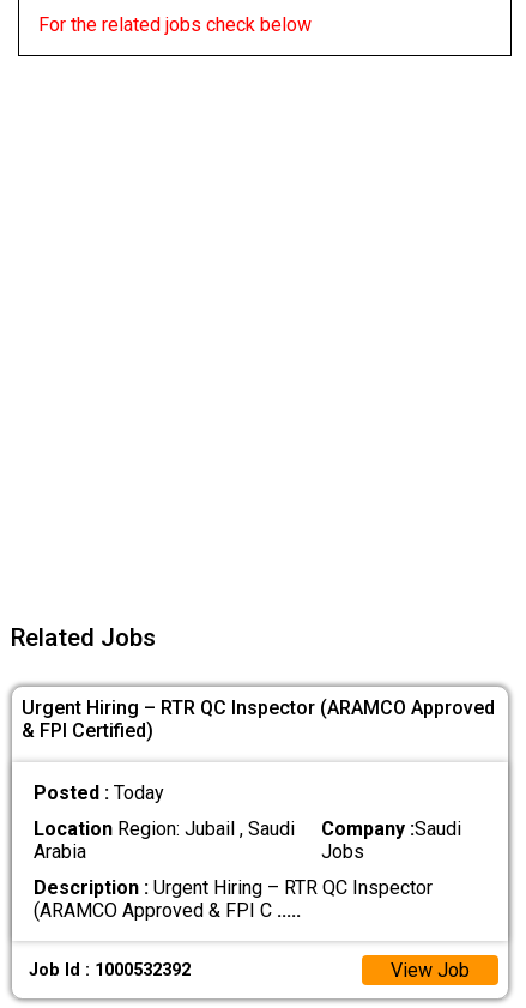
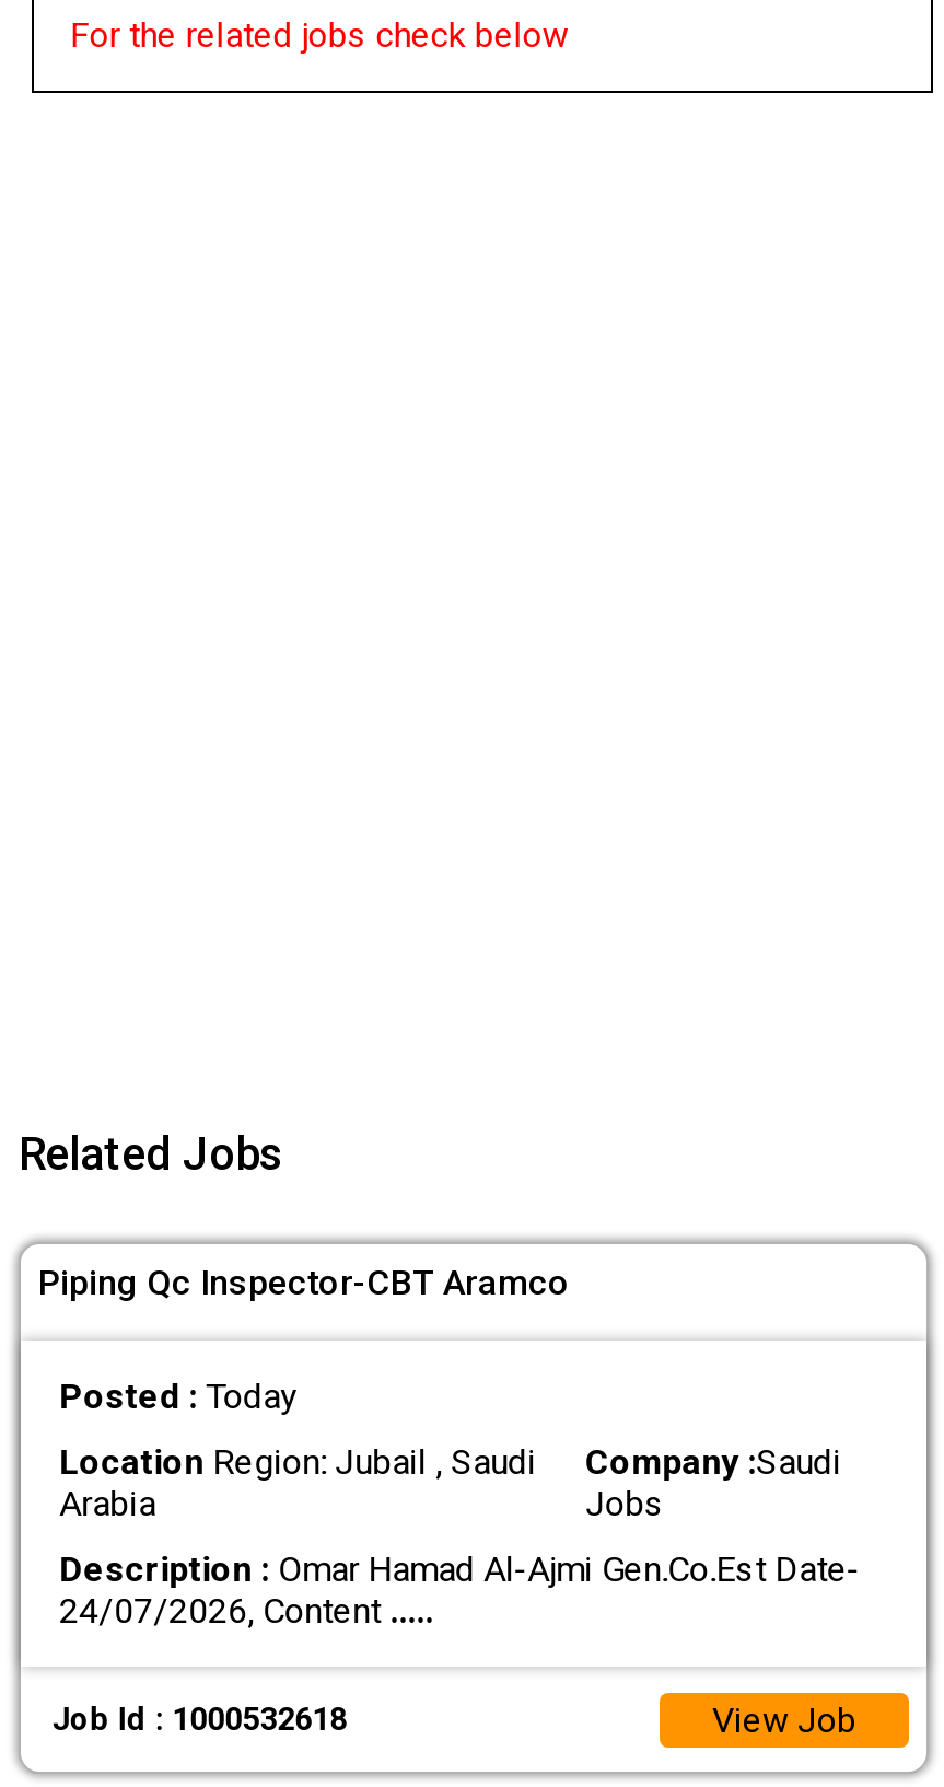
[22,696,495,741] Urgent Hiring – RTR QC Inspector (ARAMCO Approved | & FPI Certified) -> [38,1261,570,1302] Piping Qc Inspector-CBT Aramco
[33,877,432,922] Description : Urgent Hiring – RTR QC Inspector | (ARAMCO Approved & FPI C..... -> [59,1550,860,1633] Description : Omar Hamad Al-Ajmi Gen.Co.Est Date- | 24/07/2026, Content.....
[29,960,191,980] Job Id : 1000532392 -> [52,1701,348,1738] Job Id : 1000532618

